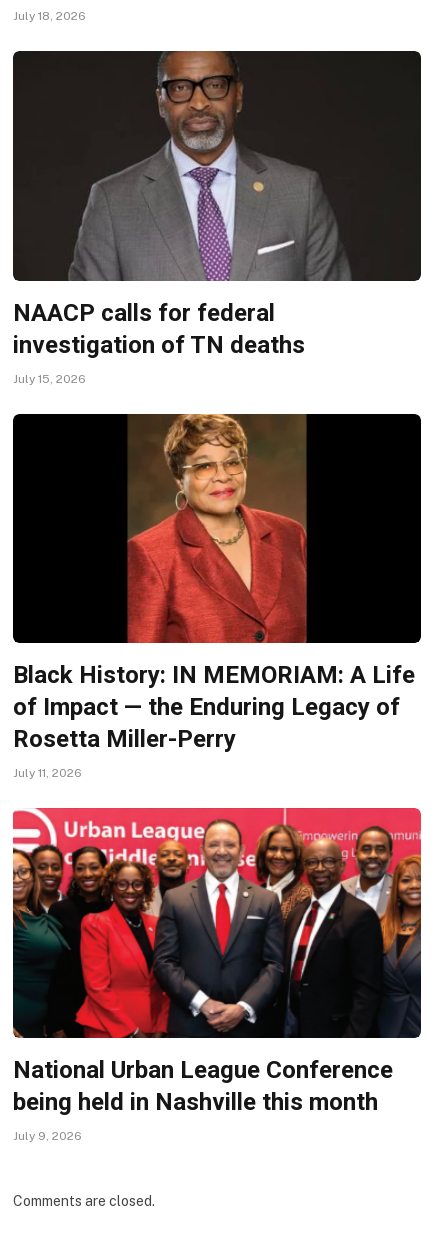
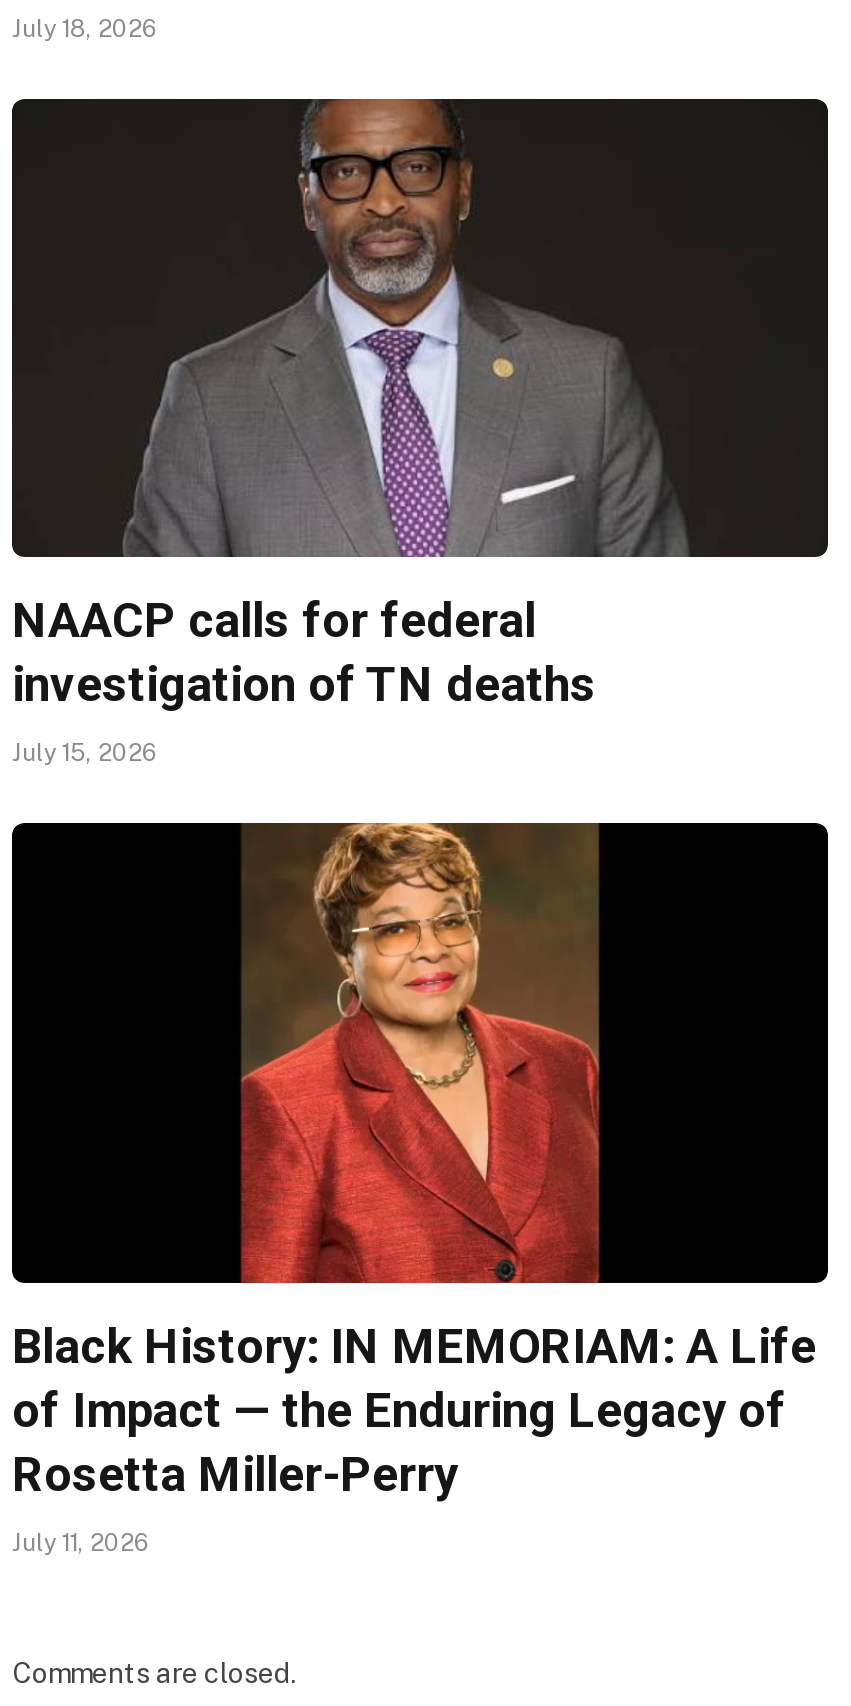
[12,807,422,1143] [image] | National Urban League Conference | being held in Nashville this month | July 9, 2026 -> none

